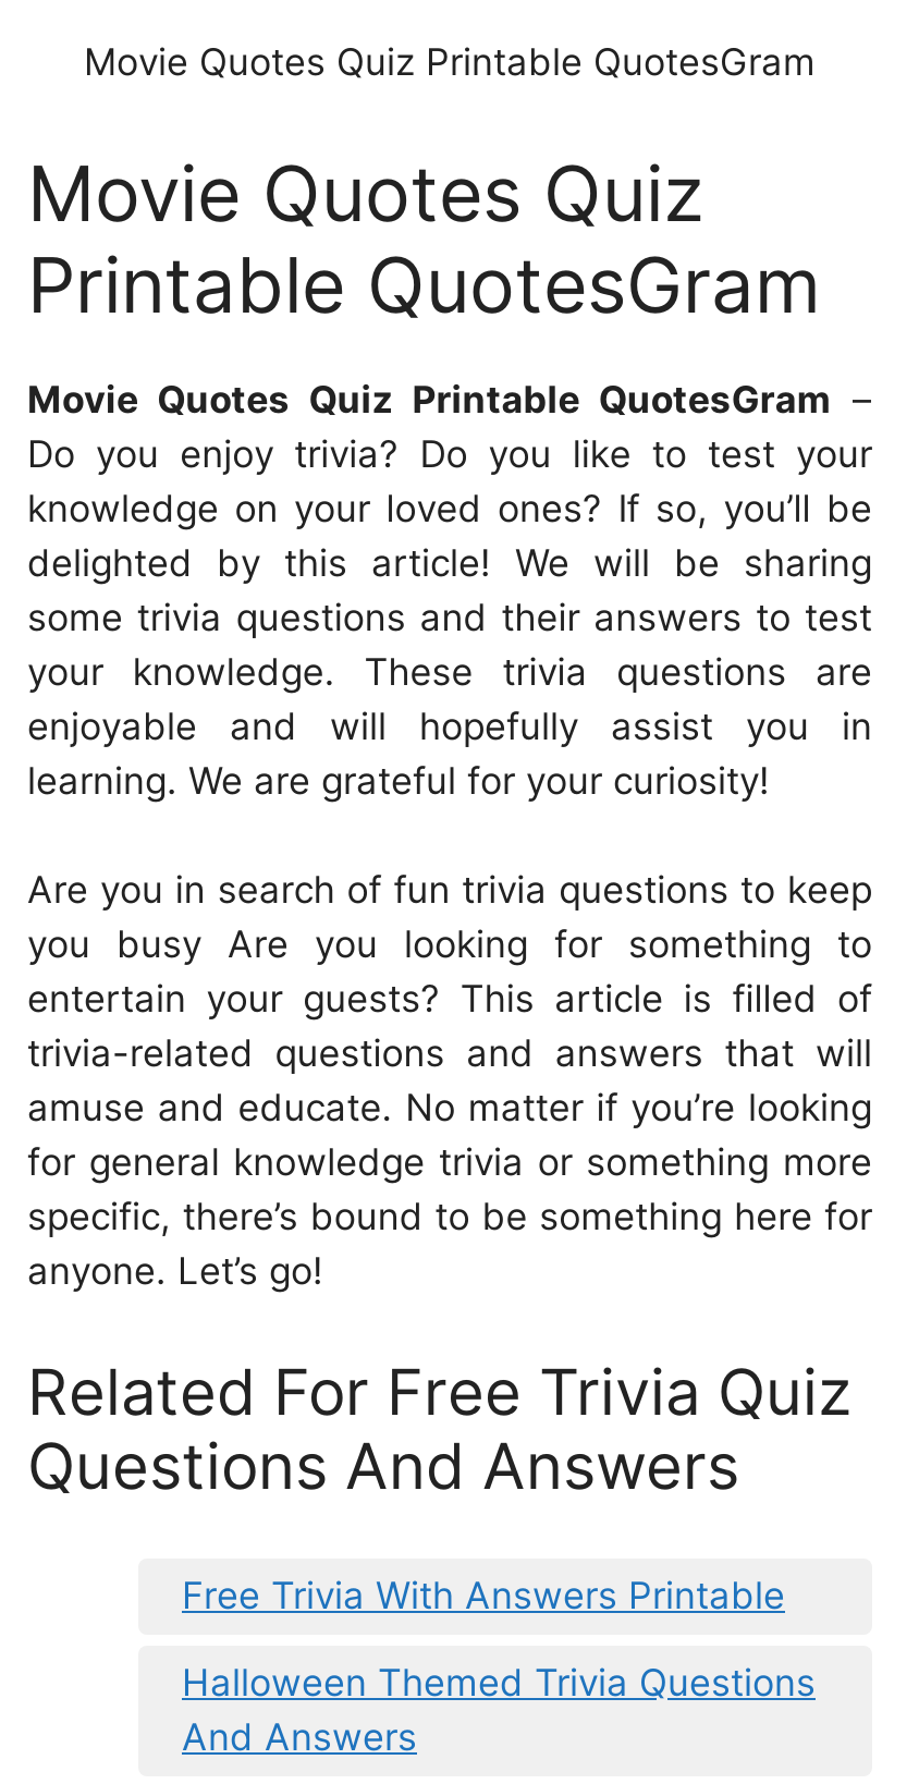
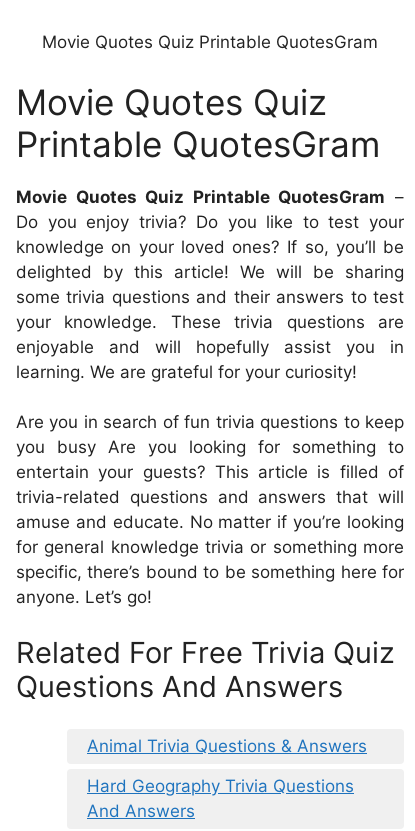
[182,1574,785,1618] Free Trivia With Answers Printable -> [87,736,367,756] Animal Trivia Questions & Answers
[182,1661,816,1705] Halloween Themed Trivia Questions -> [87,776,354,796] Hard Geography Trivia Questions

